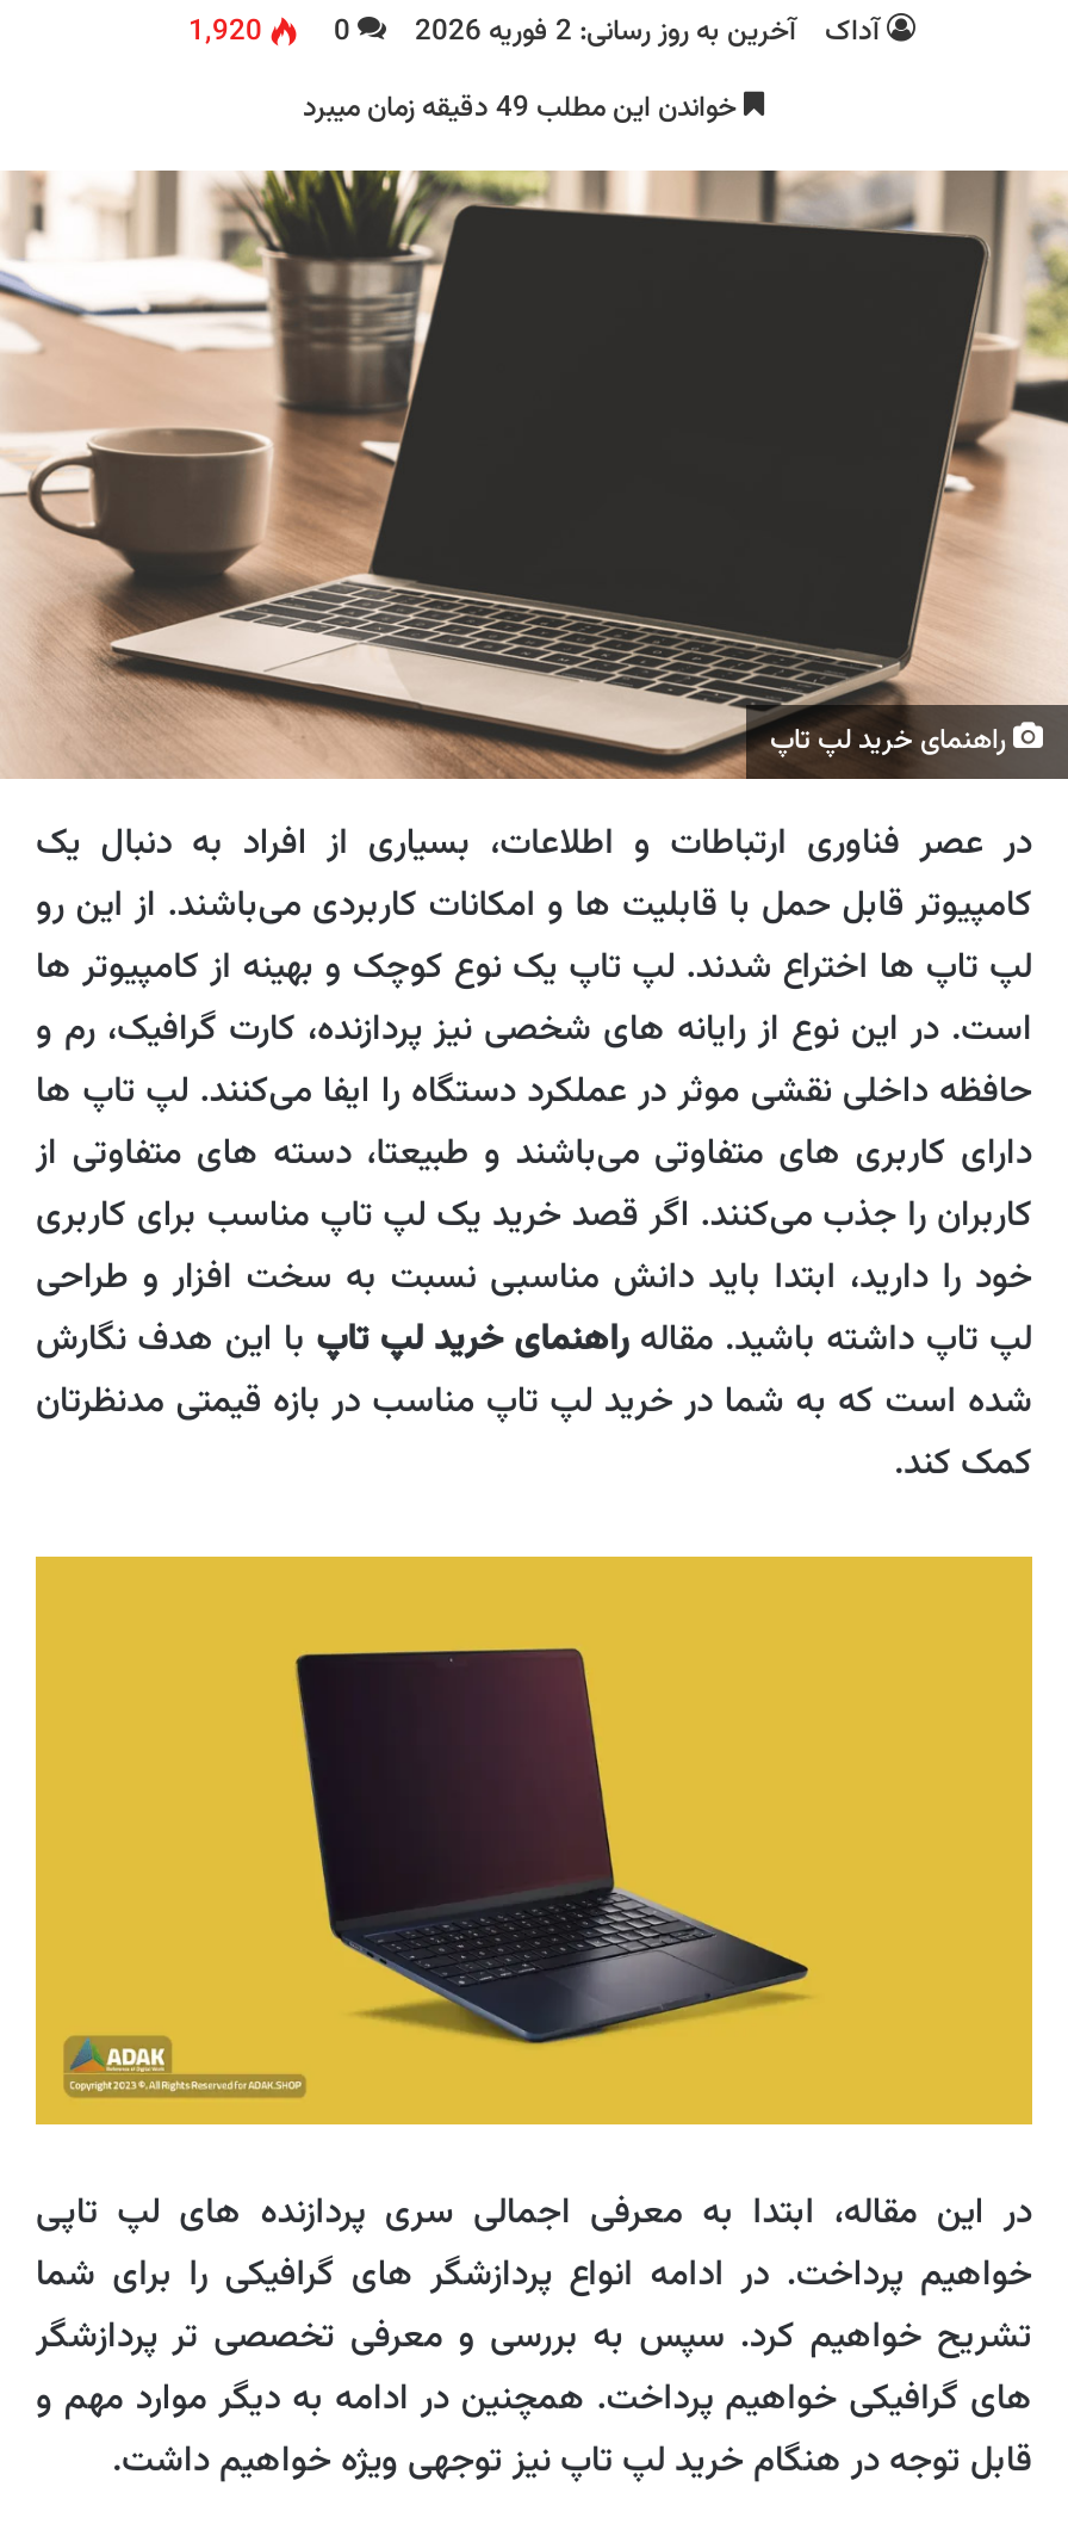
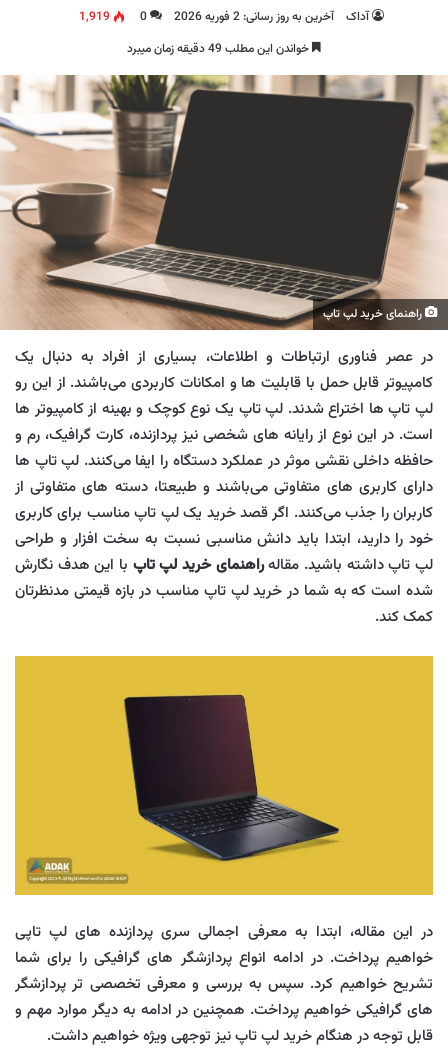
[188,11,350,54] 1,920 0 -> [79,8,147,26] 1,919 0

